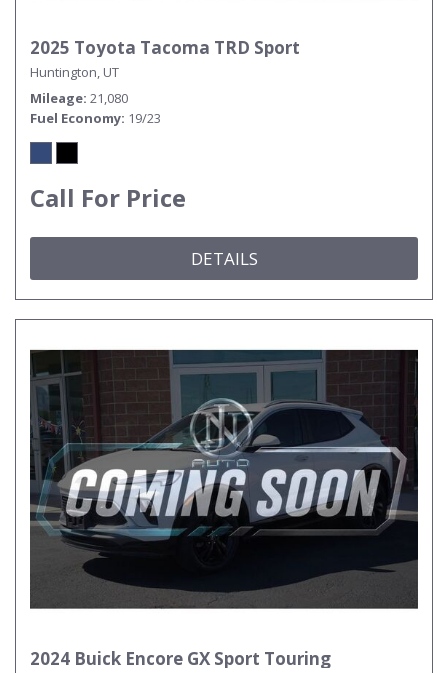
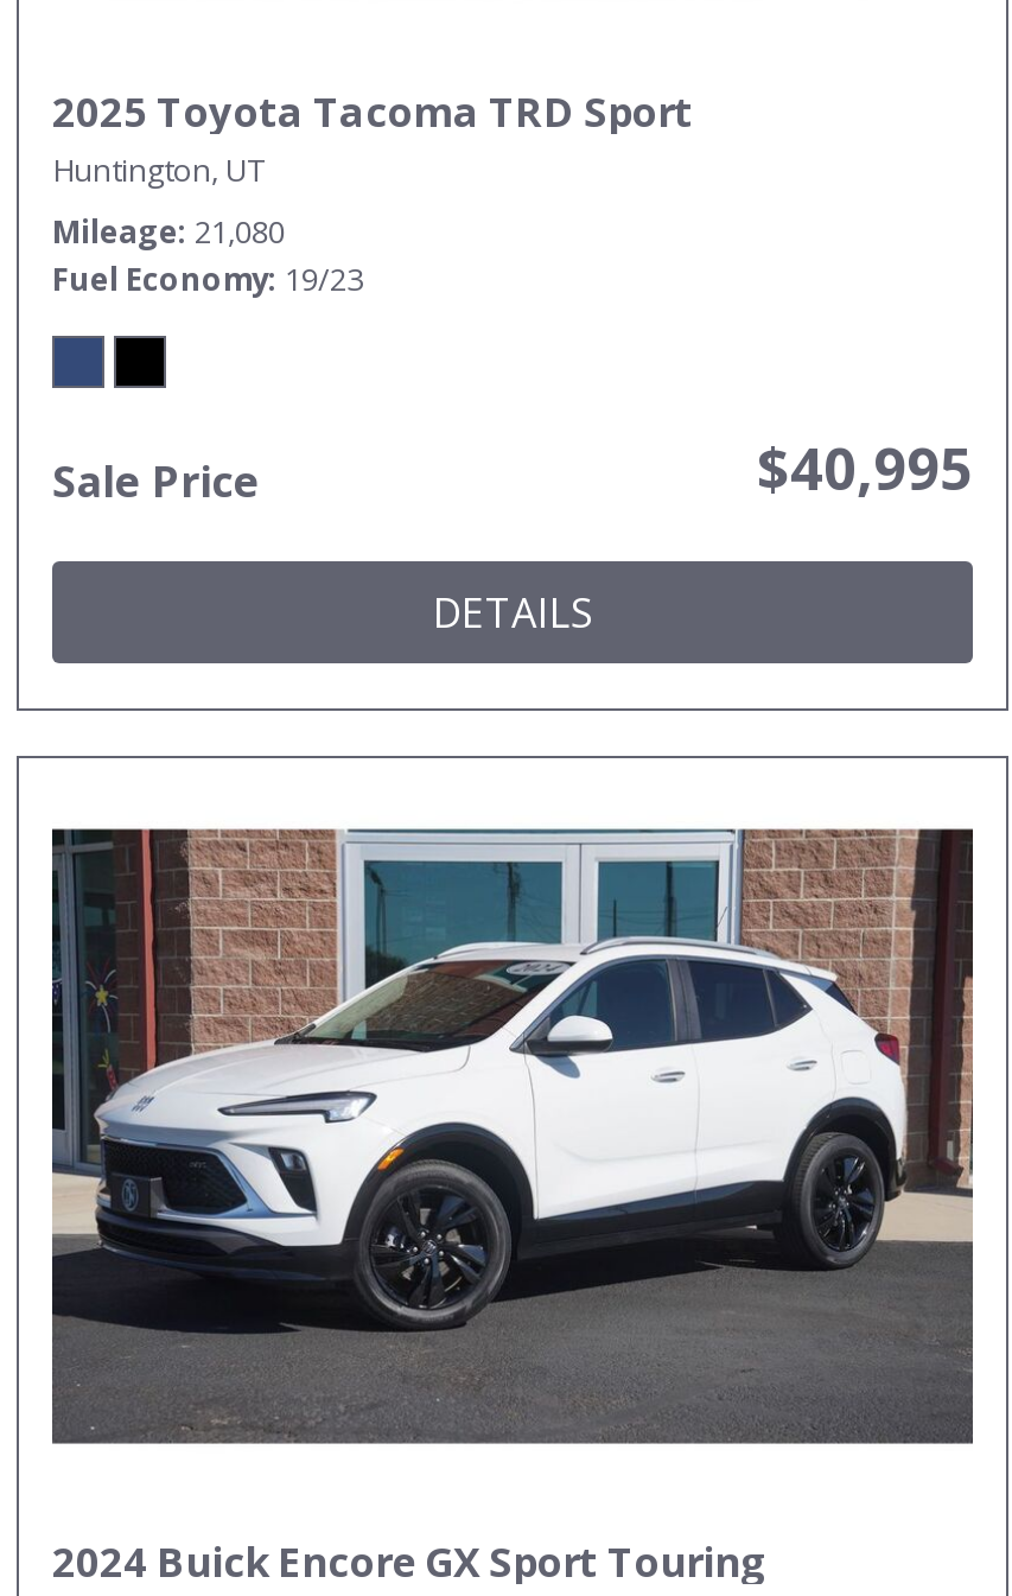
[30,181,186,214] Call For Price -> [52,428,973,509] Sale Price | $40,995
[30,349,419,607] [image] -> [52,827,975,1442] [image]

